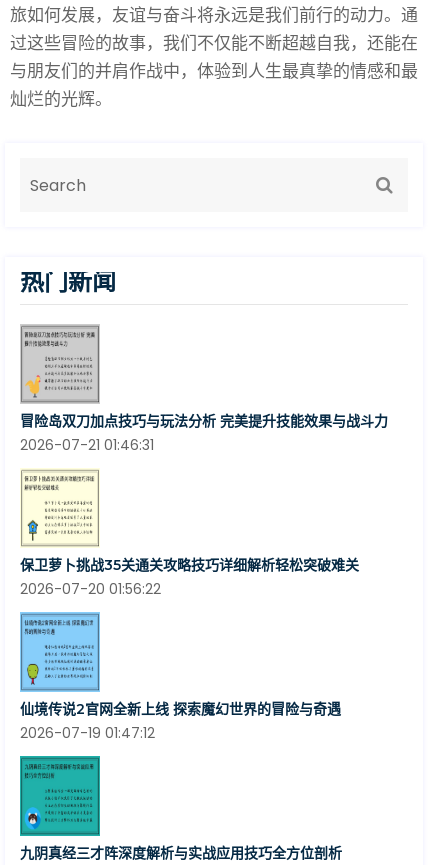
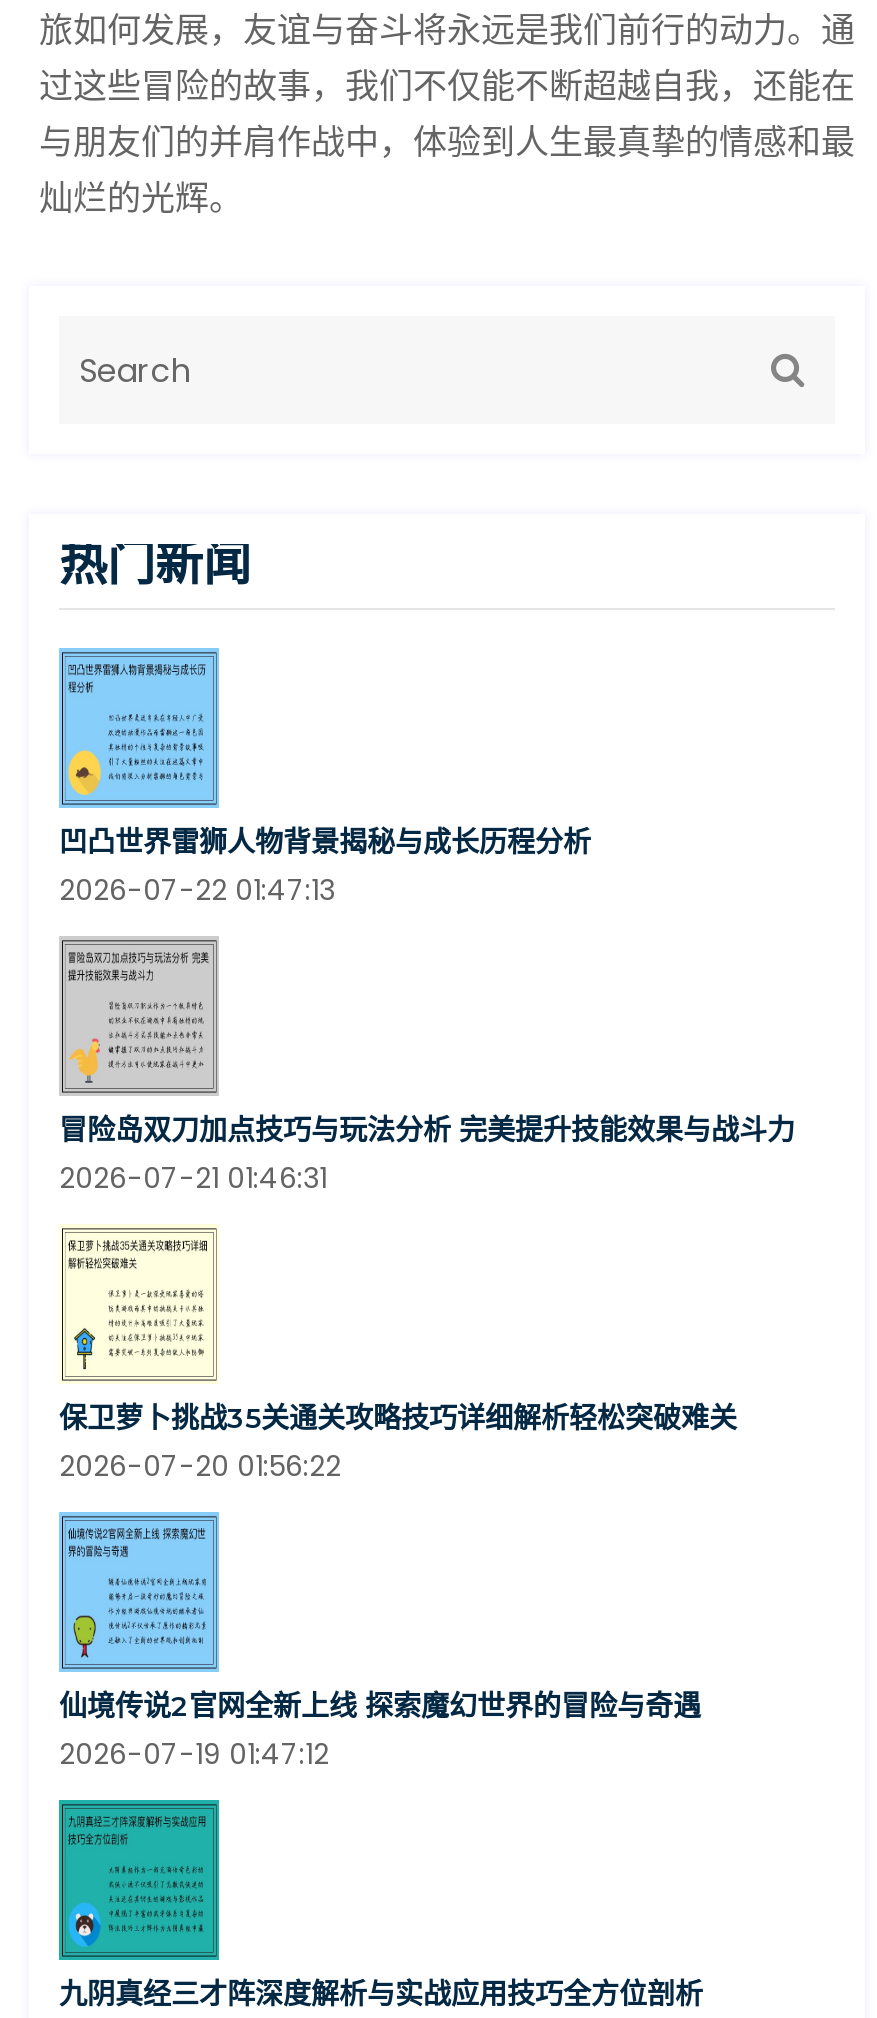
none -> [59,648,591,910] [image] | 凹凸世界雷狮人物背景揭秘与成长历程分析 | 2026-07-22 01:47:13

